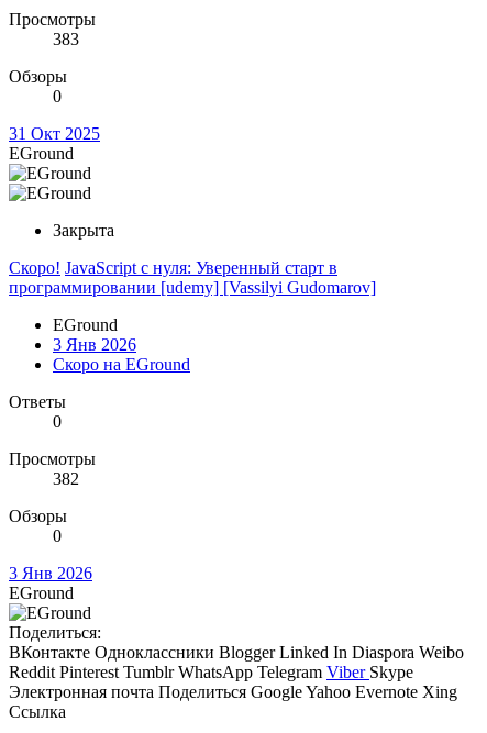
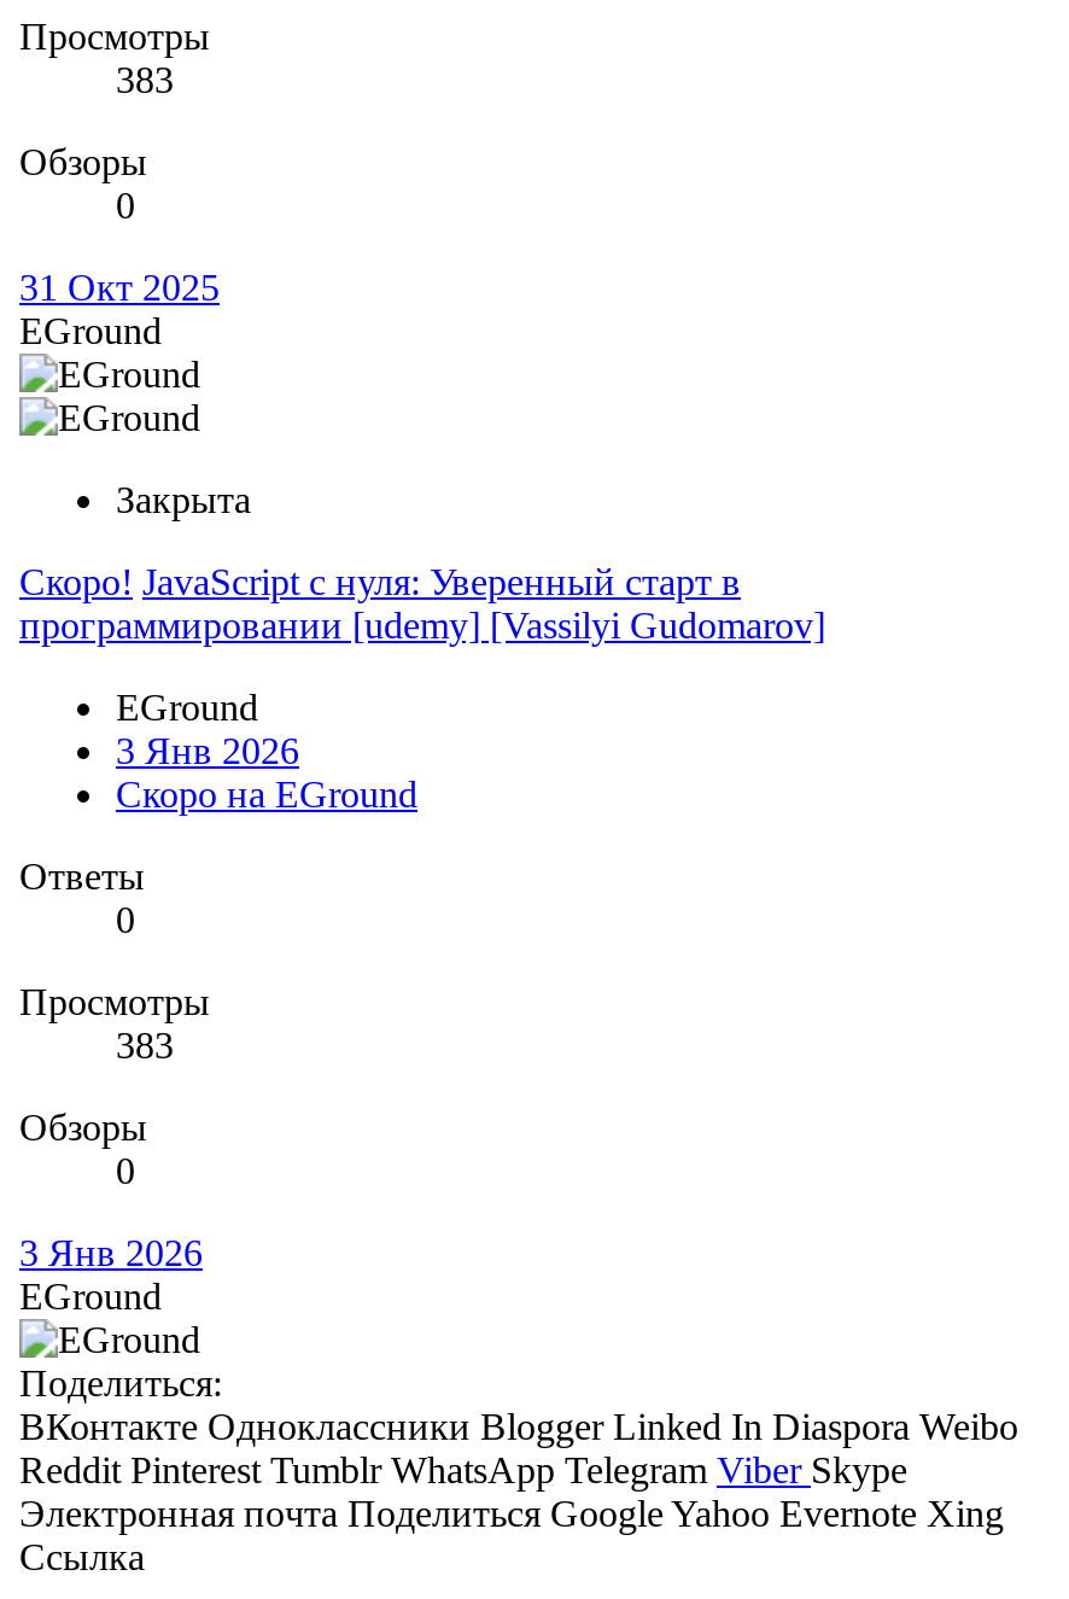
[53,470,79,488] 382 -> [116,1025,174,1066] 383

